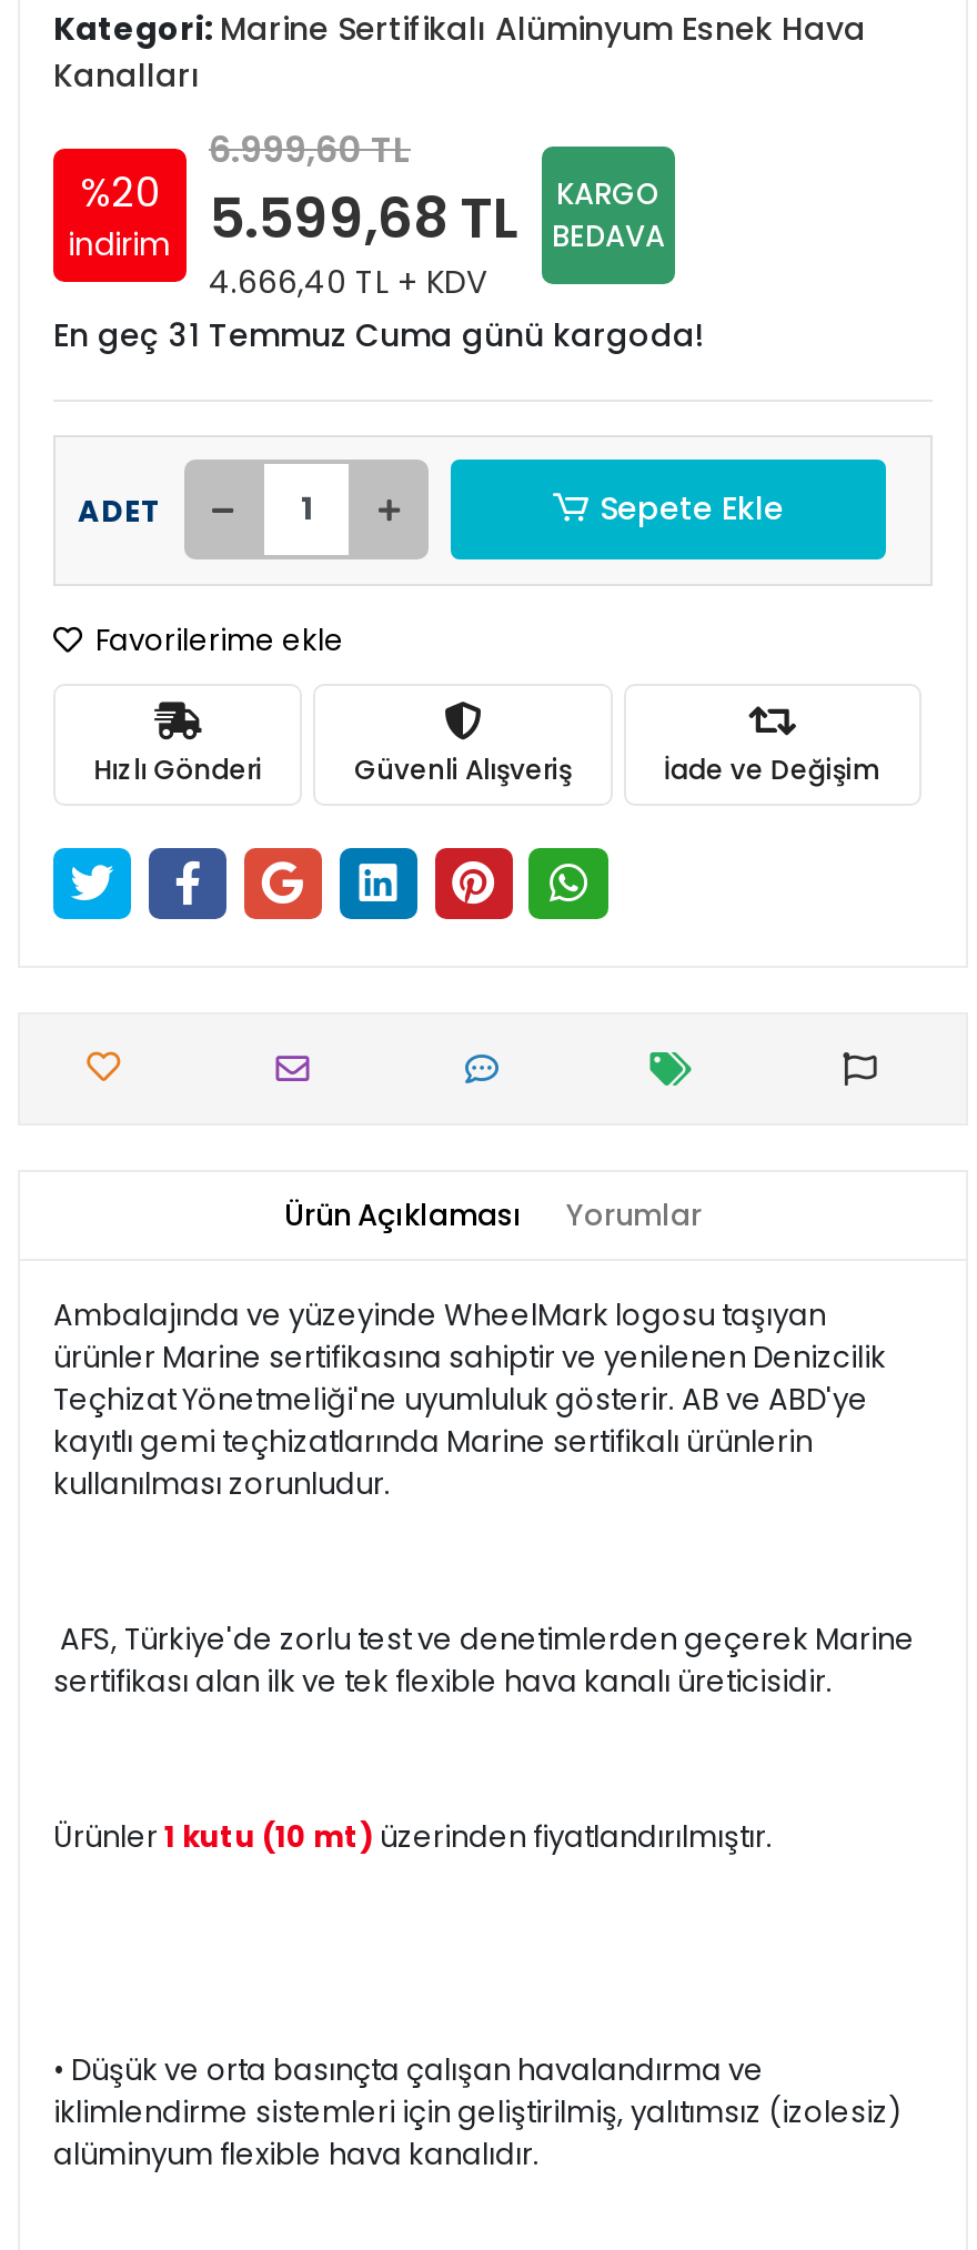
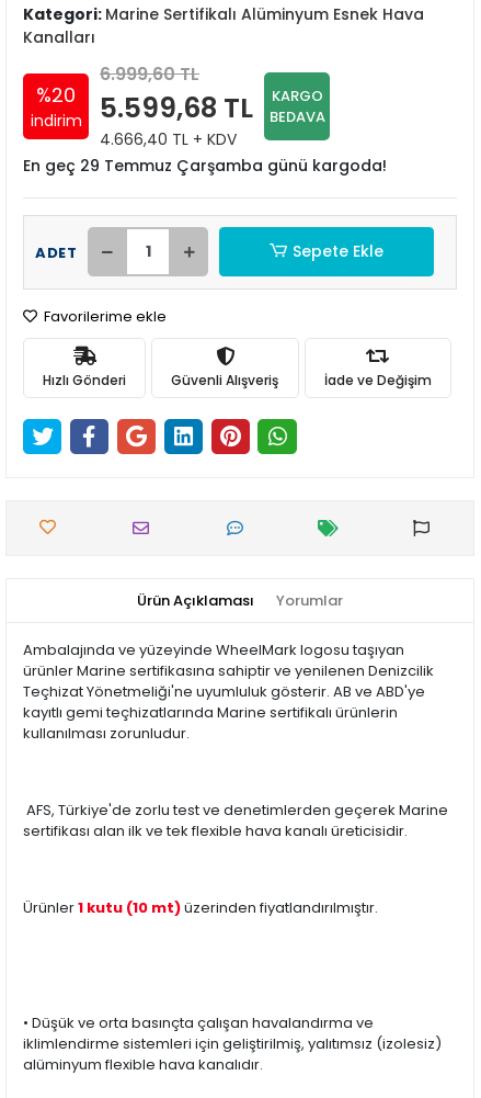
[53,313,704,357] En geç 31 Temmuz Cuma günü kargoda! -> [23,155,387,177] En geç 29 Temmuz Çarşamba günü kargoda!

